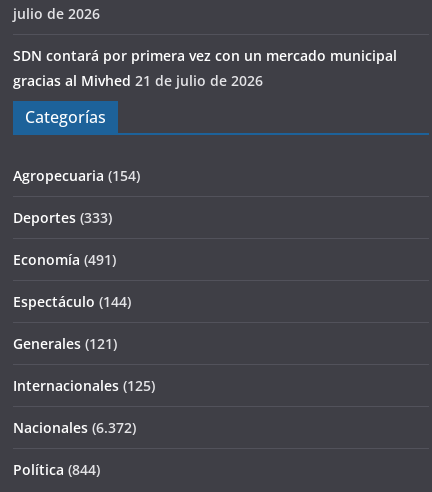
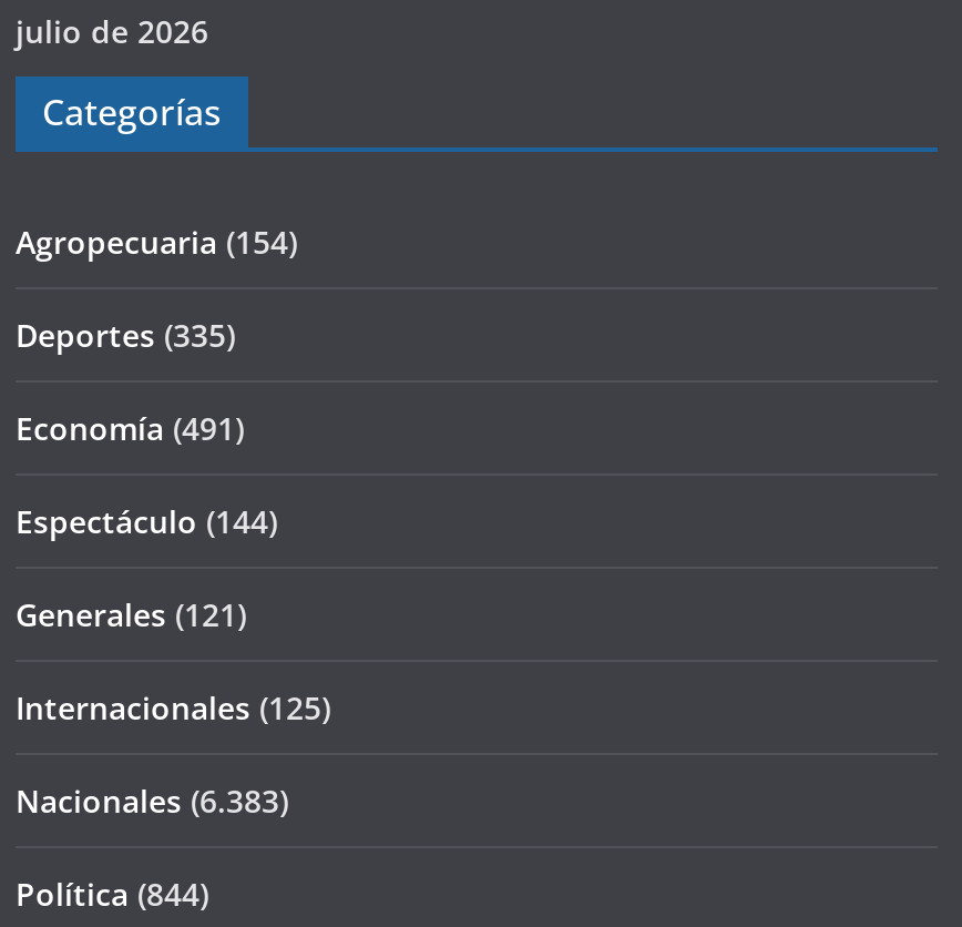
[13,46,397,90] SDN contará por primera vez con un mercado municipal | gracias al Mivhed 21 de julio de 2026 -> none
[13,208,112,227] Deportes (333) -> [16,313,235,355] Deportes (335)
[13,418,136,437] Nacionales (6.372) -> [16,779,288,821] Nacionales (6.383)

